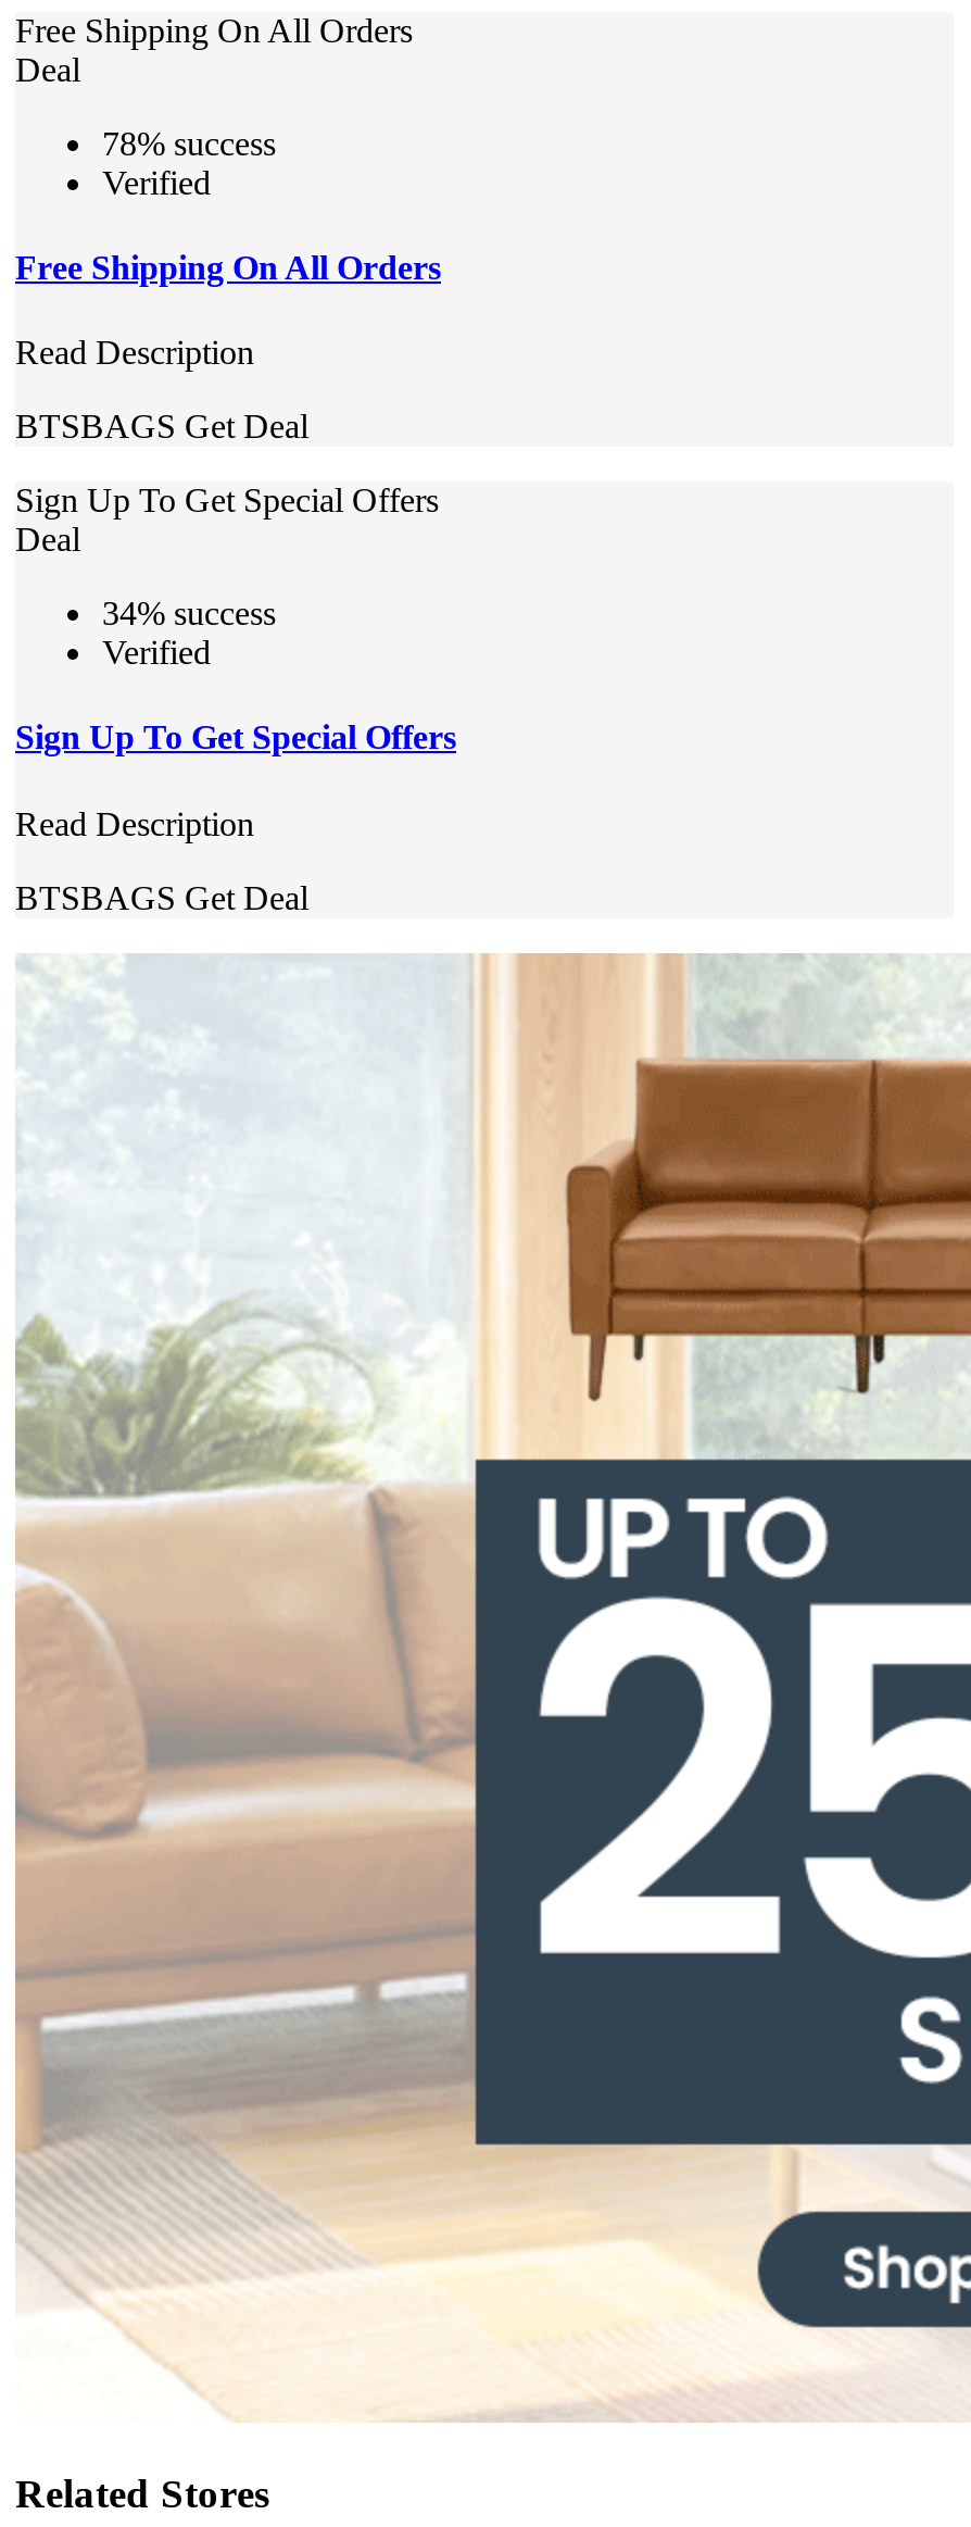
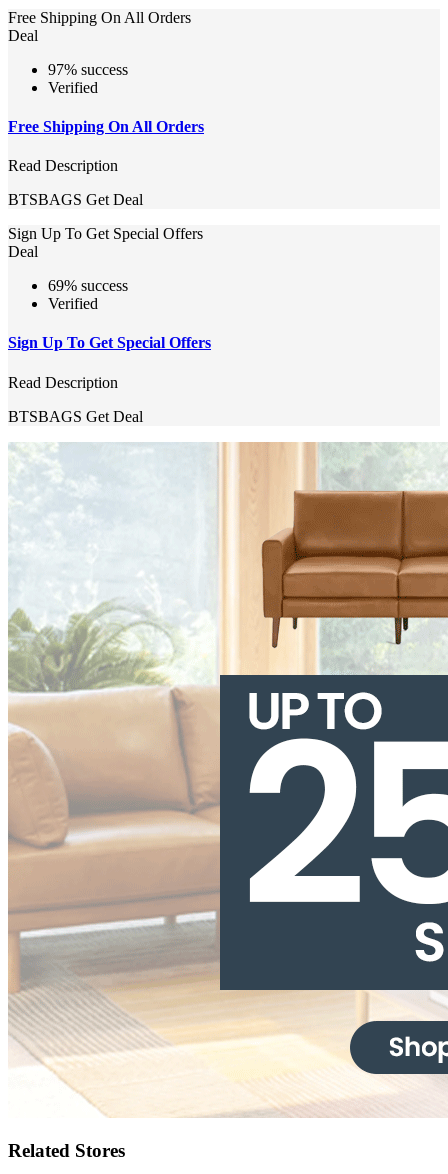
[102,124,276,161] 78% success -> [48,61,128,78] 97% success
[102,595,276,632] 34% success -> [48,277,128,294] 69% success

